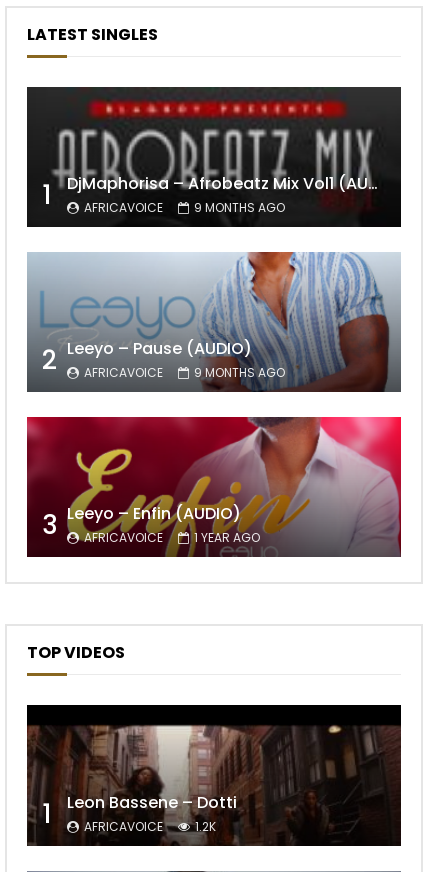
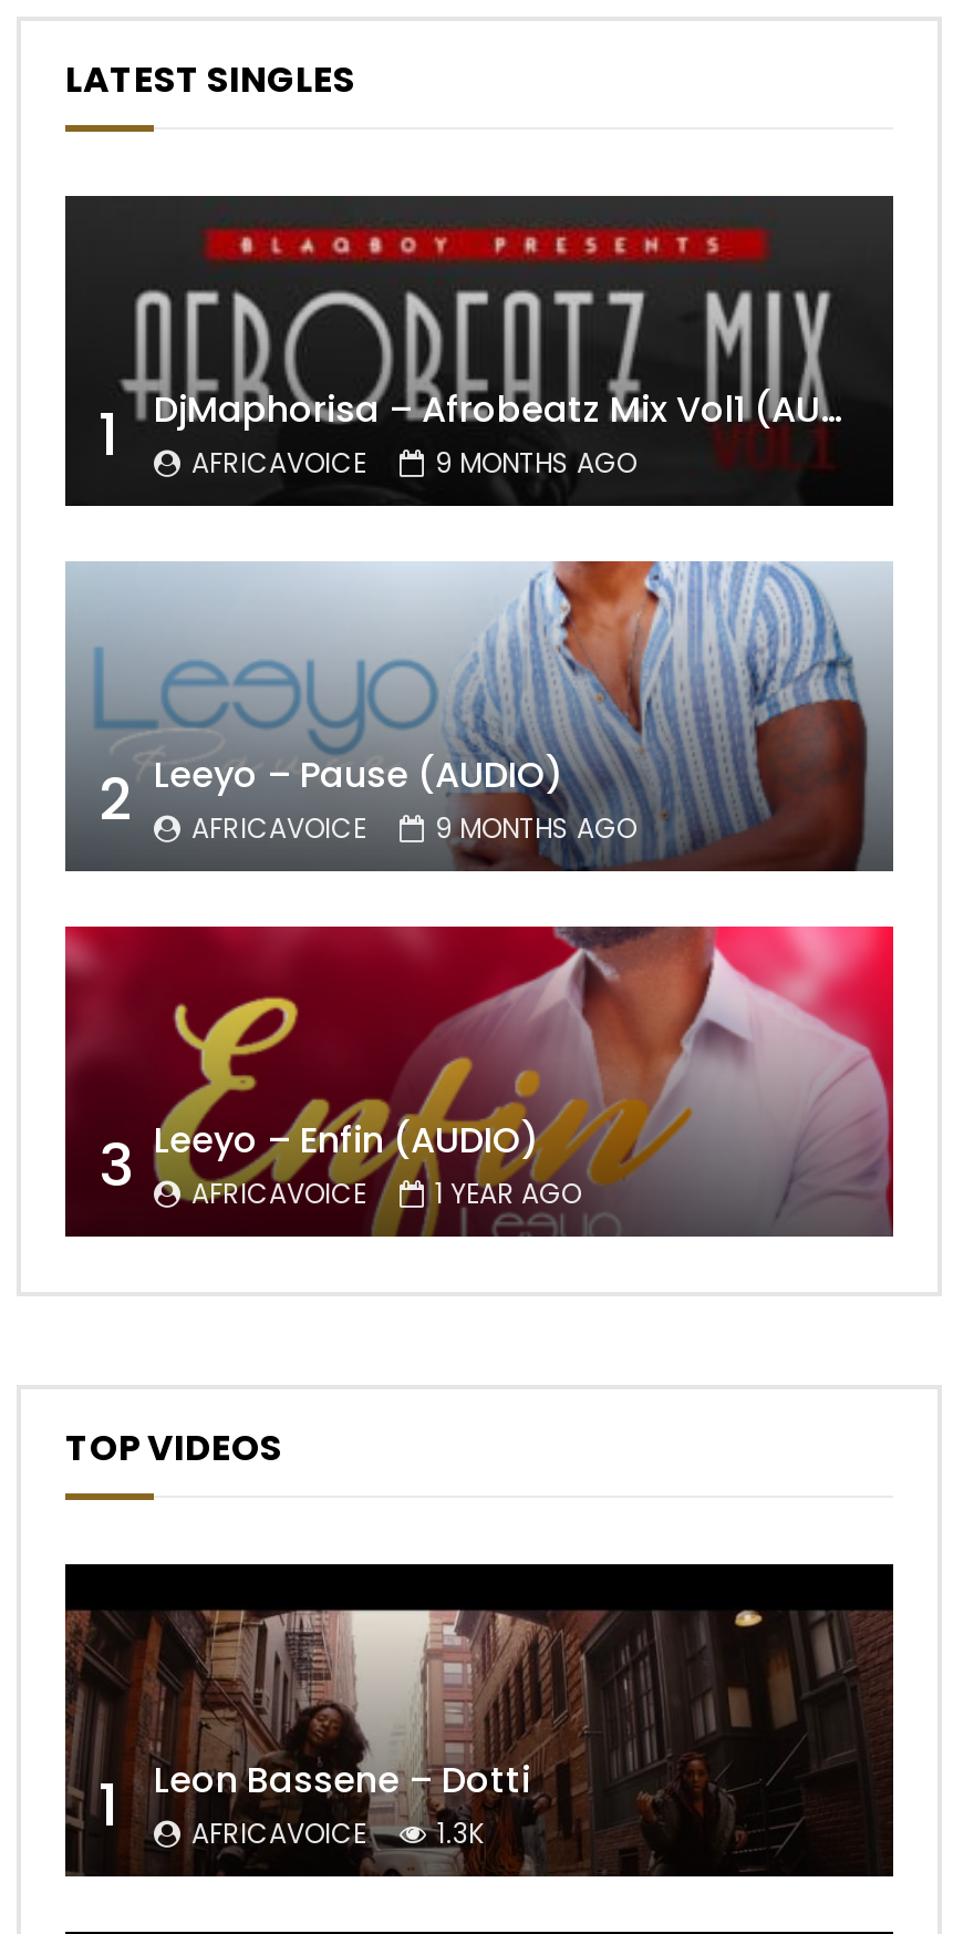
[42,791,237,835] 1 Leon Bassene – Dotti AFRICAVOICE 1.2K -> [99,1754,530,1851] 1 Leon Bassene – Dotti AFRICAVOICE 1.3K

